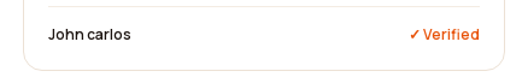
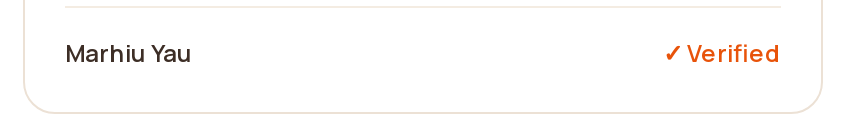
[48,24,131,45] John carlos -> [65,36,193,70] Marhiu Yau

